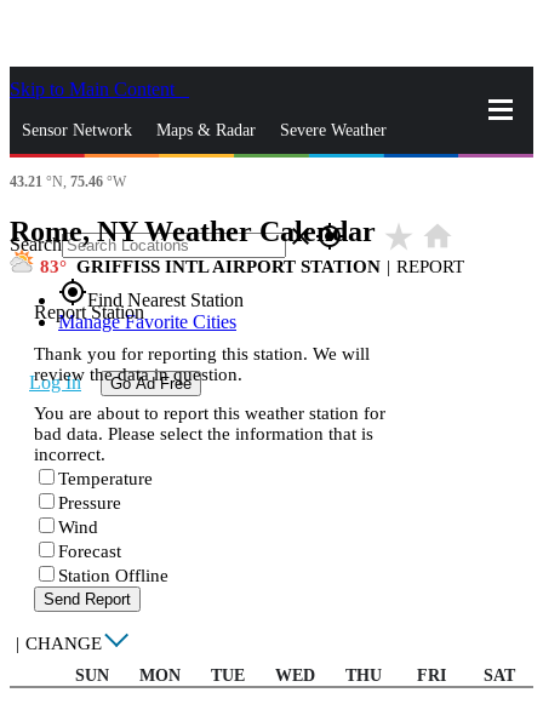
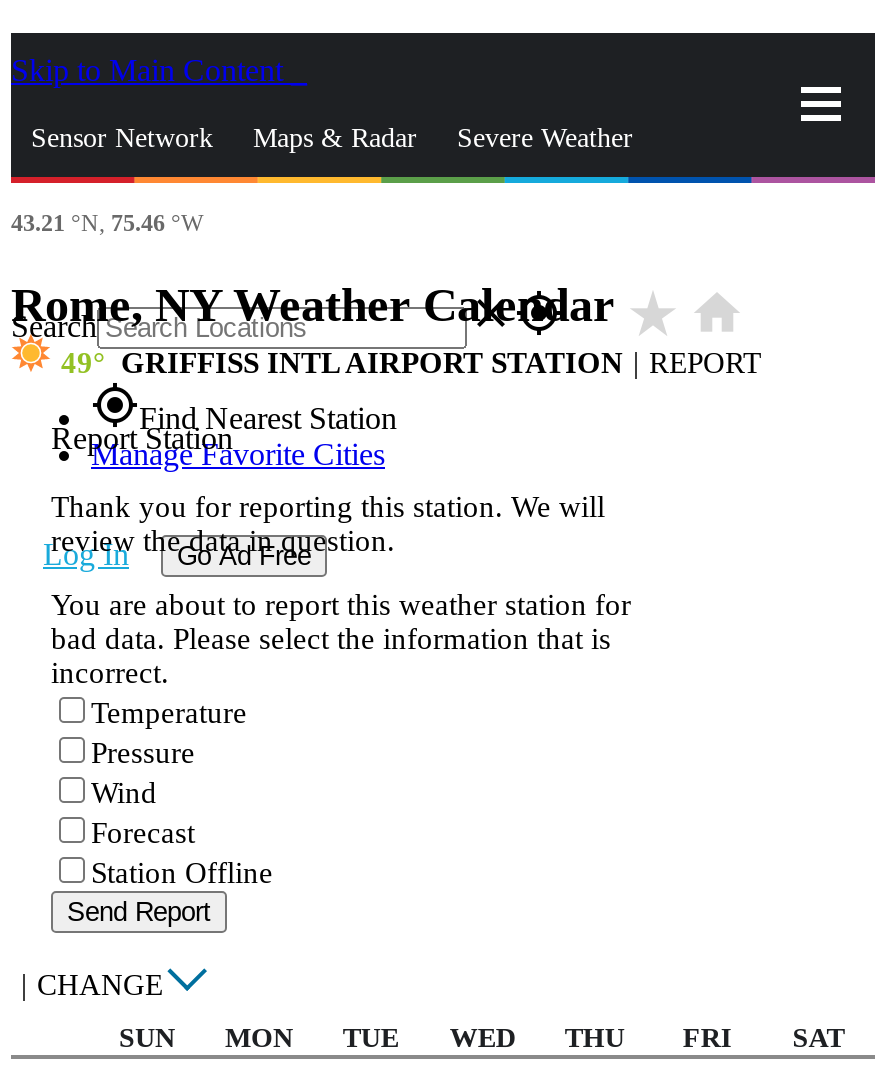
[40,257,59,276] 83 -> [61,347,93,379] 49

